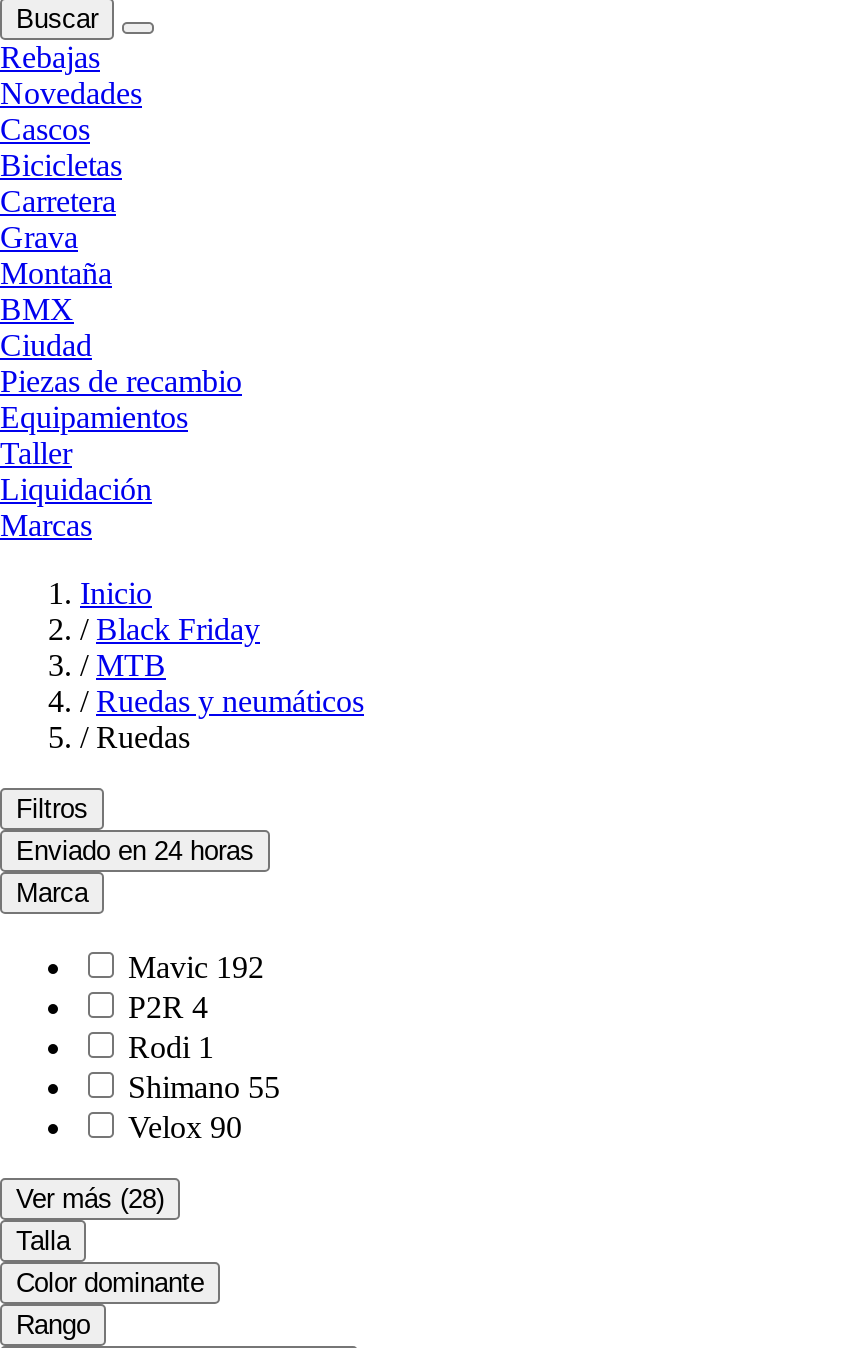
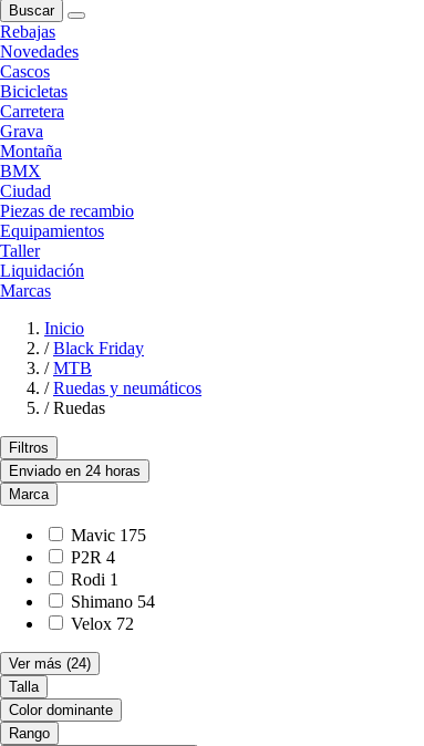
[128,951,264,985] Mavic 192 -> [71,526,146,545] Mavic 175
[128,1071,280,1105] Shimano 55 -> [71,592,155,611] Shimano 54
[128,1111,242,1145] Velox 90 -> [71,615,134,633] Velox 72
[16,1185,164,1215] Ver más (28) -> [9,656,91,672] Ver más (24)

